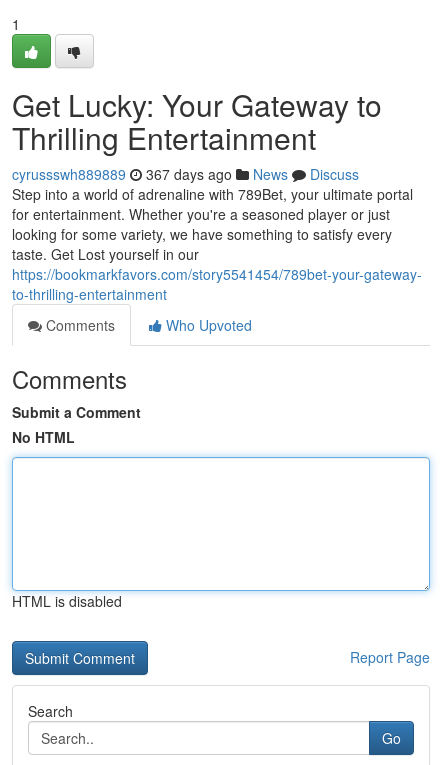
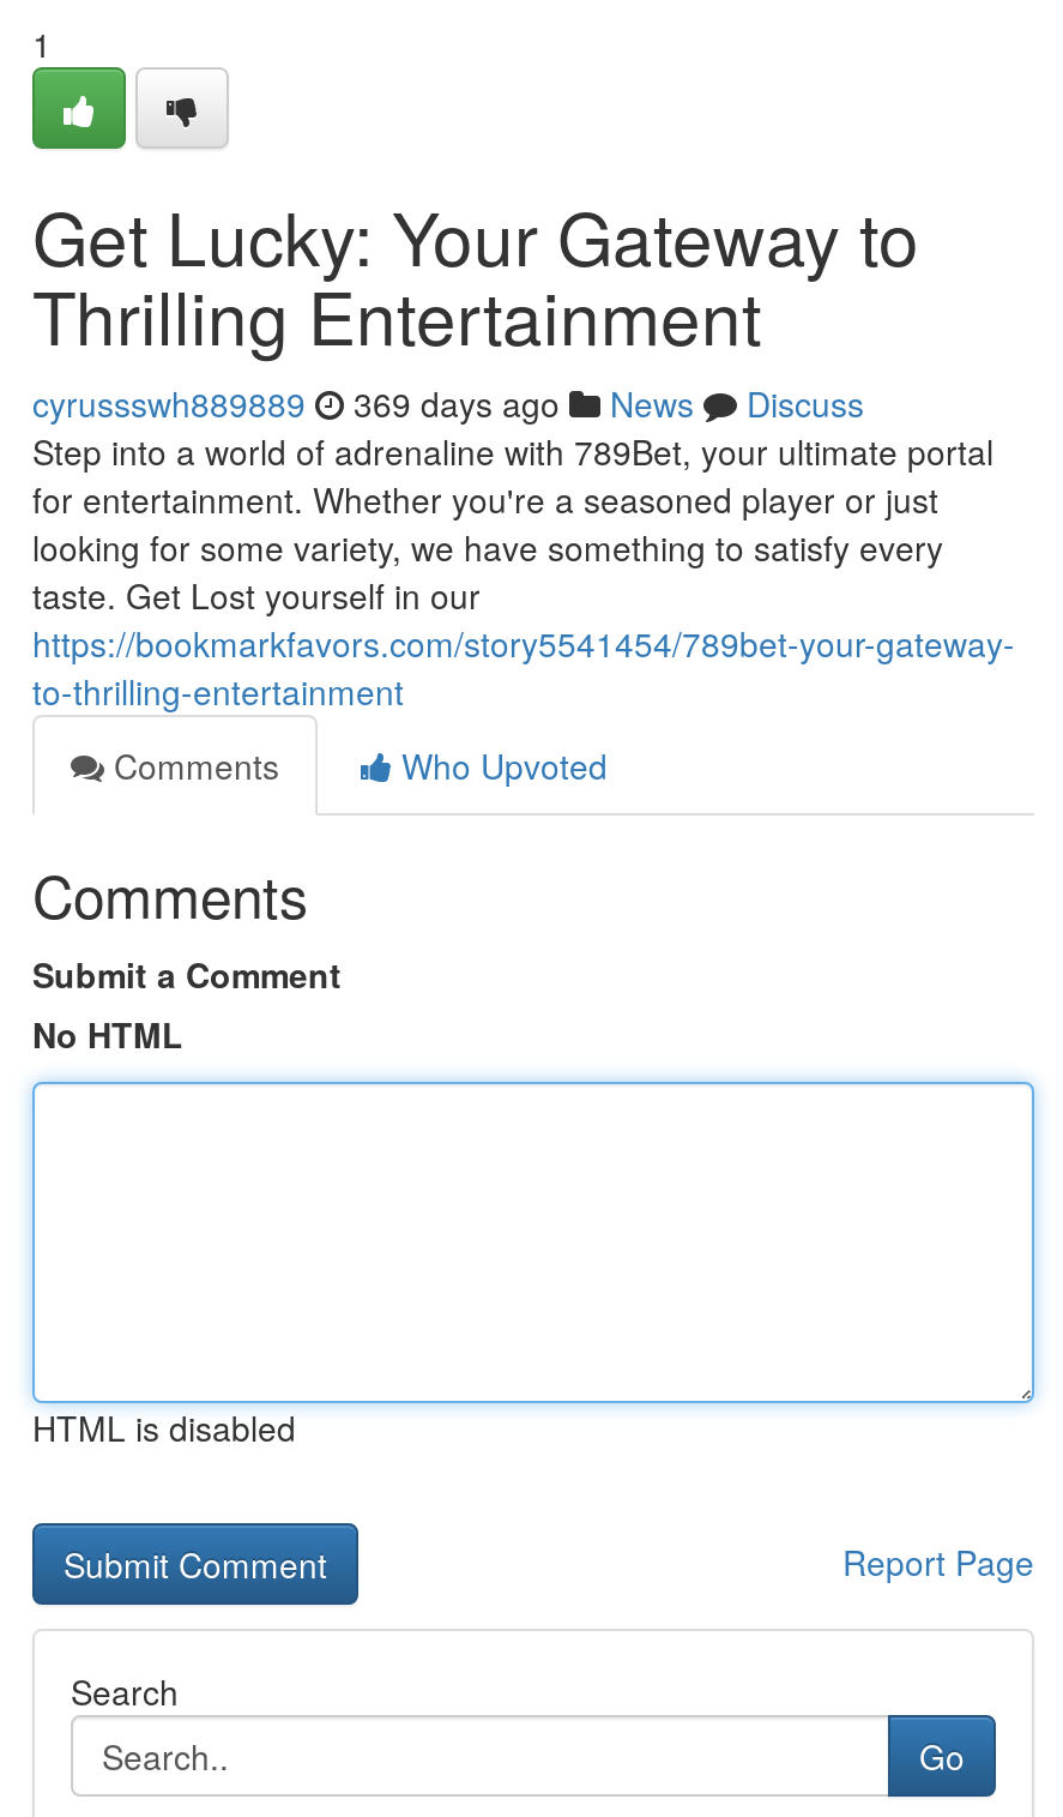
[12,164,359,184] cyrussswh889889 367 days ago News Discuss -> [32,379,864,427] cyrussswh889889 369 days ago News Discuss

